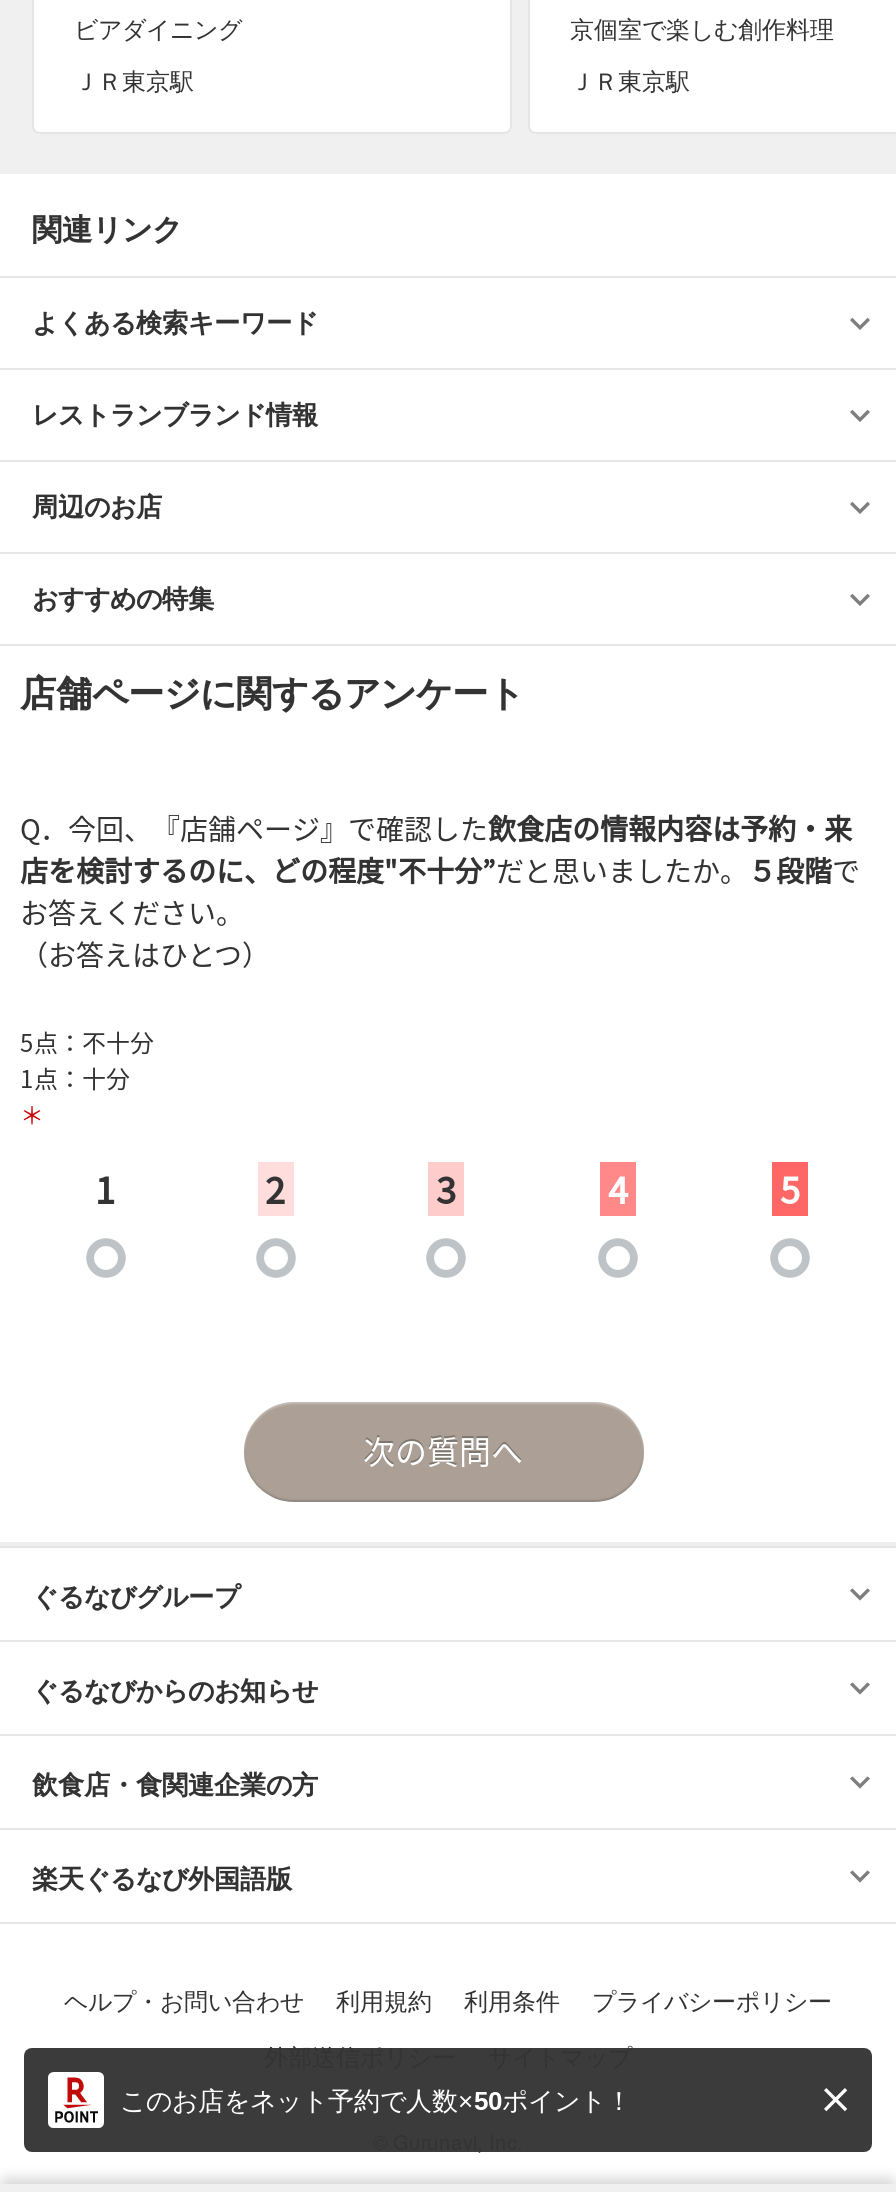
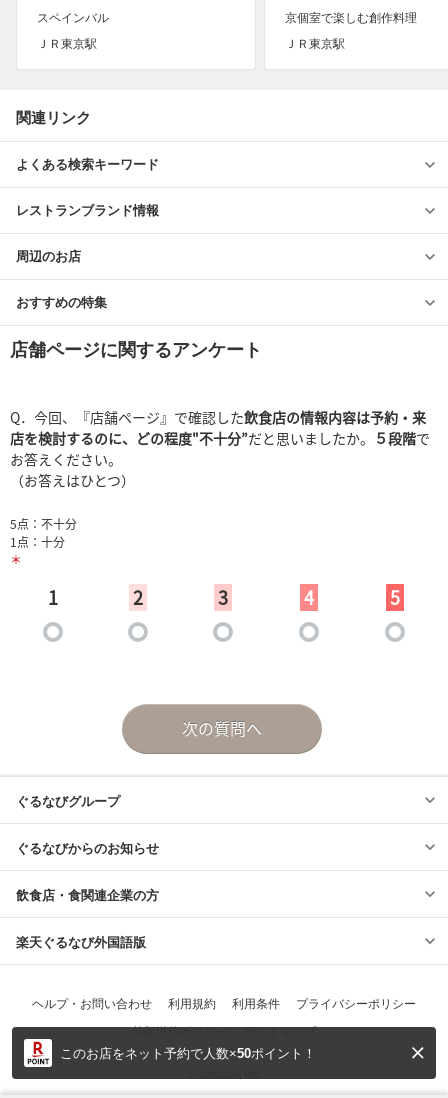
[74,16,242,44] ビアダイニング -> [37,11,109,25] スペインバル

